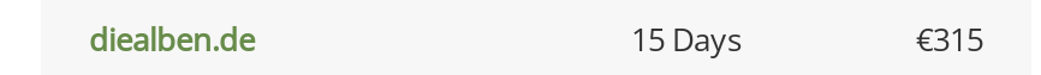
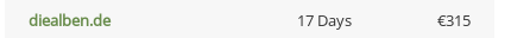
[631,18,742,61] 15 Days -> [296,9,351,31] 17 Days

